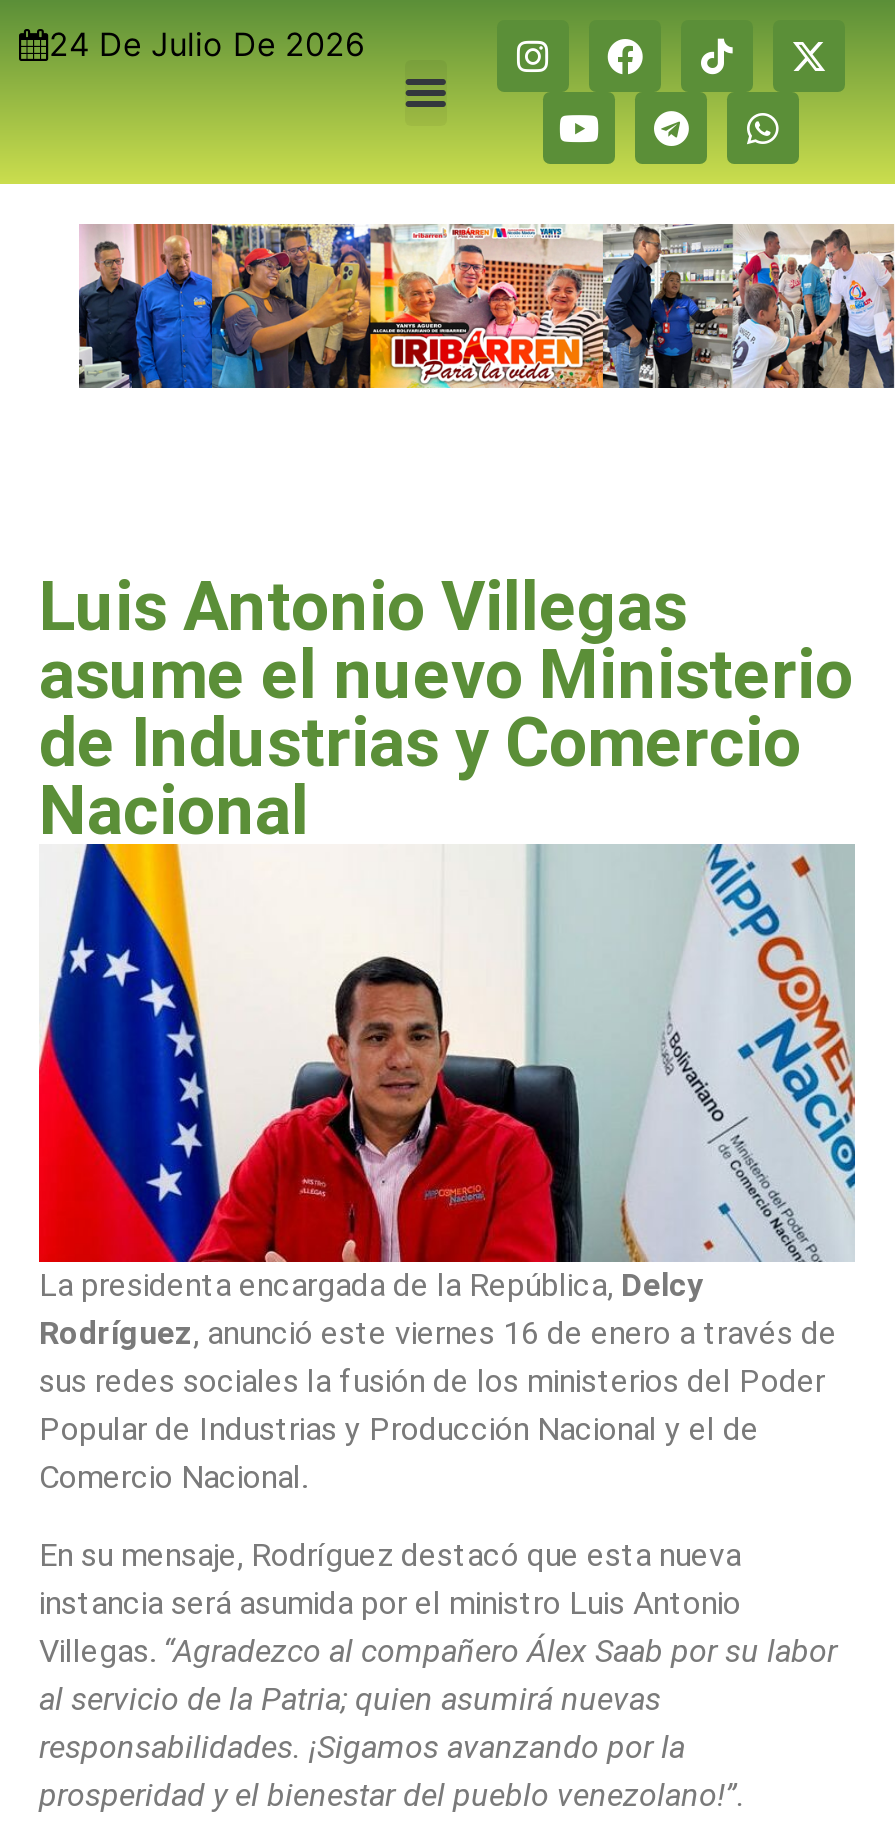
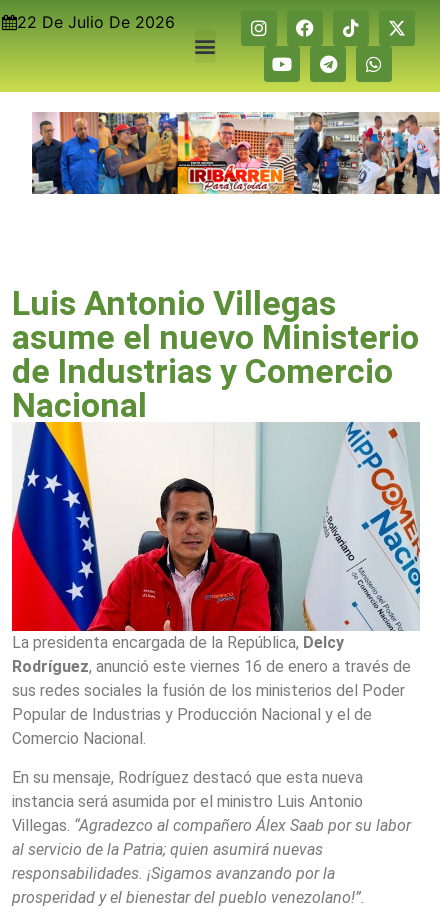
[49,24,365,64] 24 De Julio De 2026 -> [17,12,175,32] 22 De Julio De 2026

